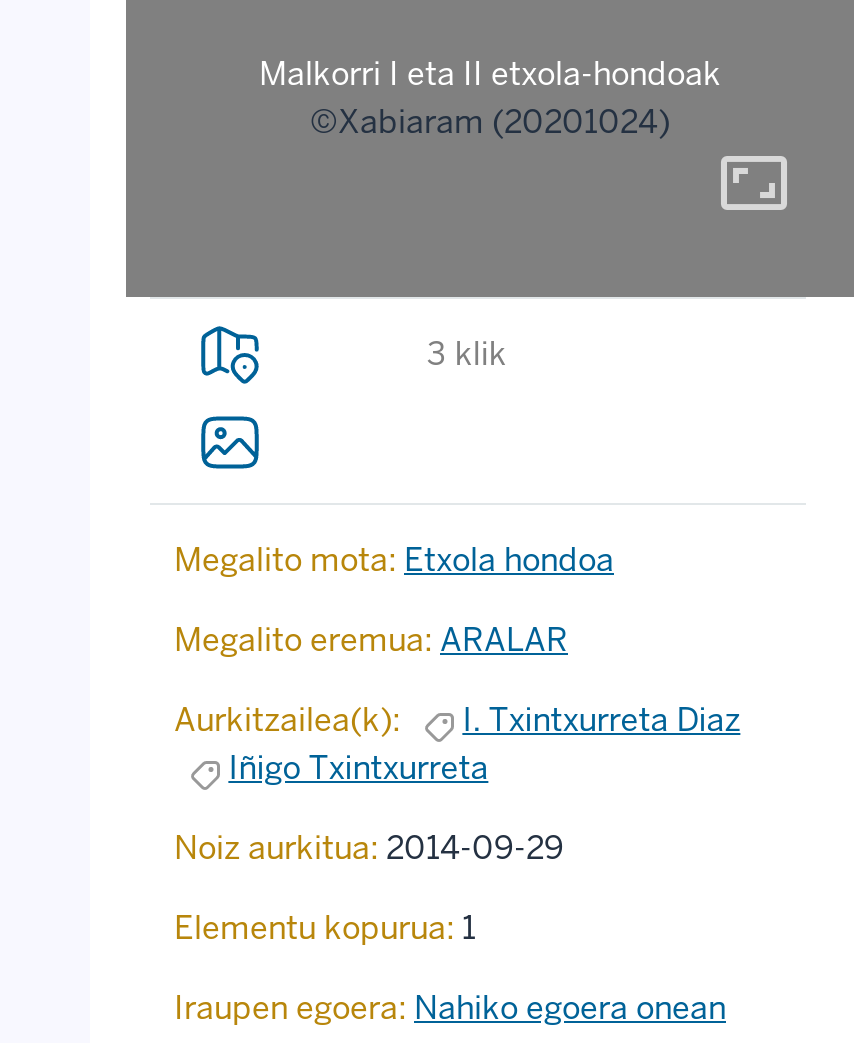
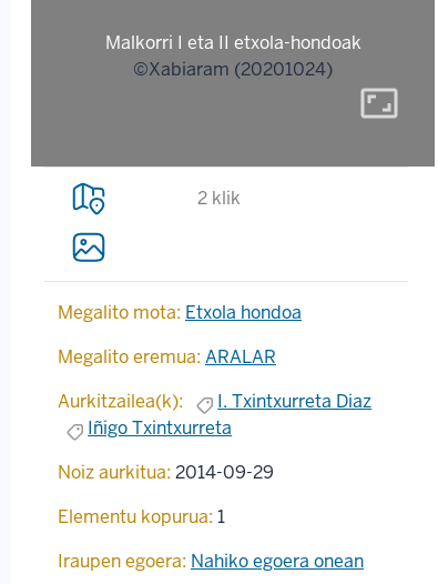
[427,333,507,375] 3 klik -> [198,187,241,210] 2 klik

